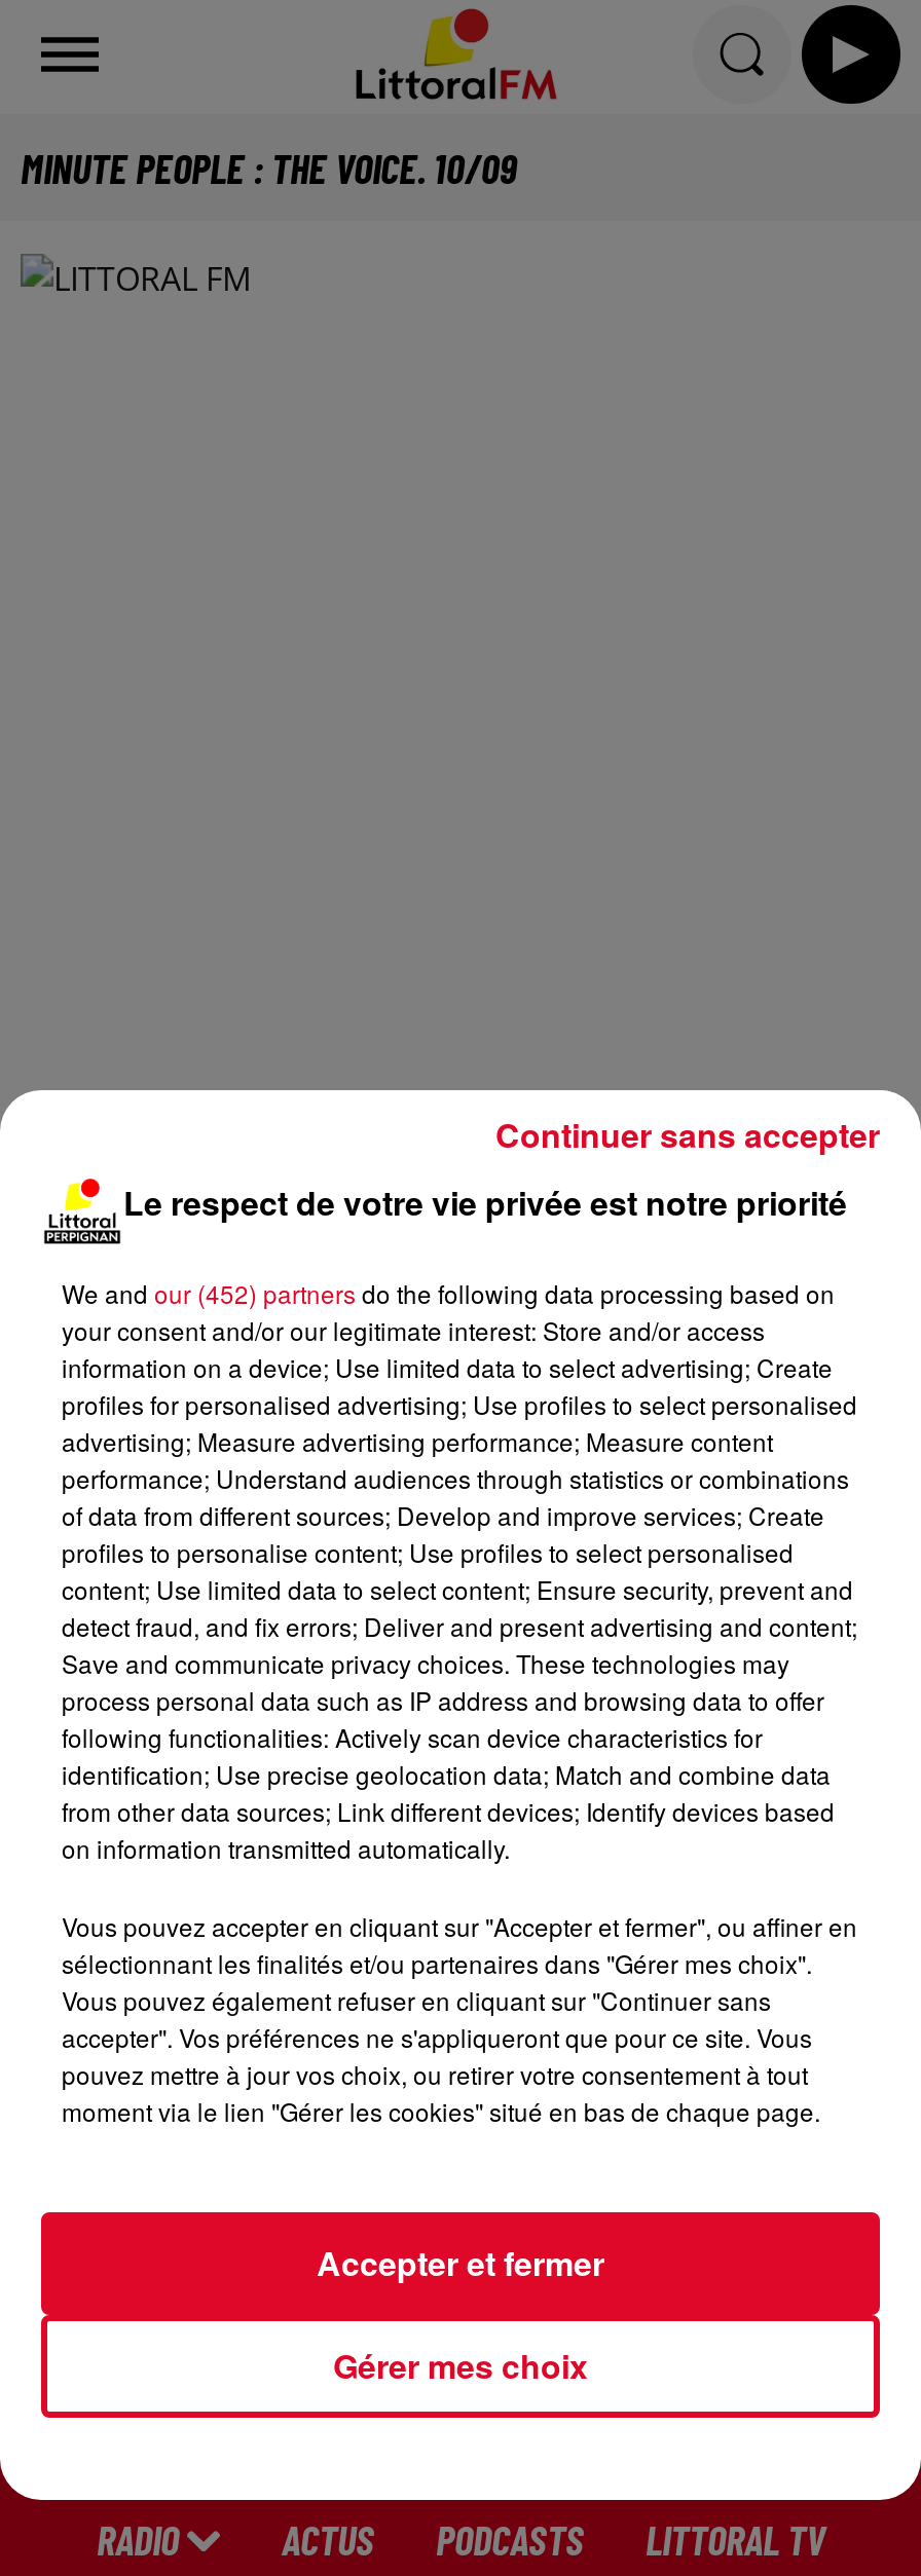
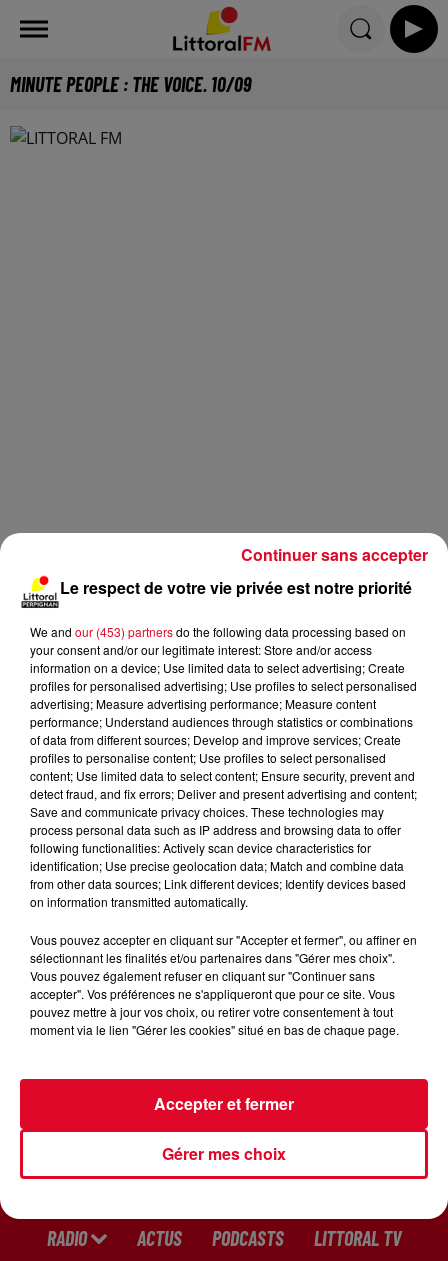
[62,1274,835,1309] We and our (452) partners do the following data processing based on -> [30,622,406,639] We and our (453) partners do the following data processing based on

